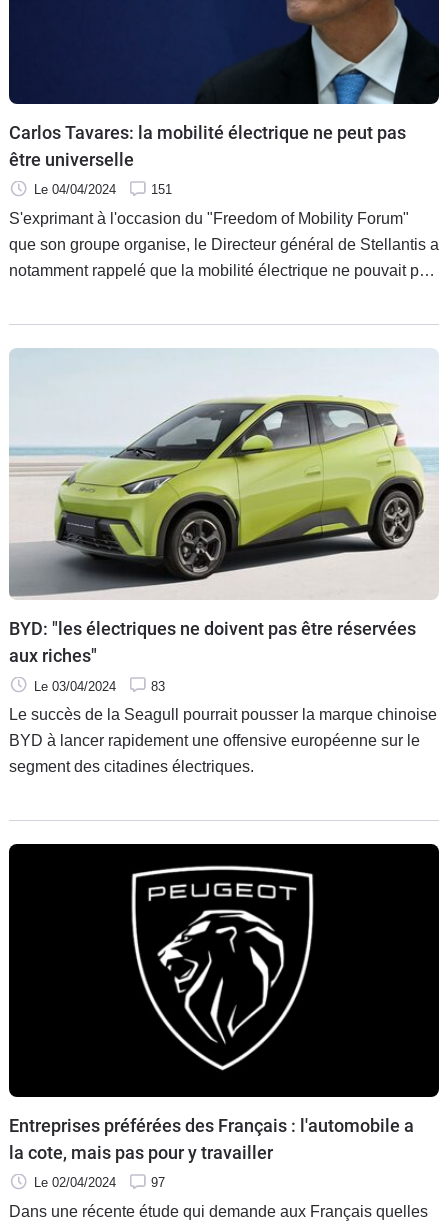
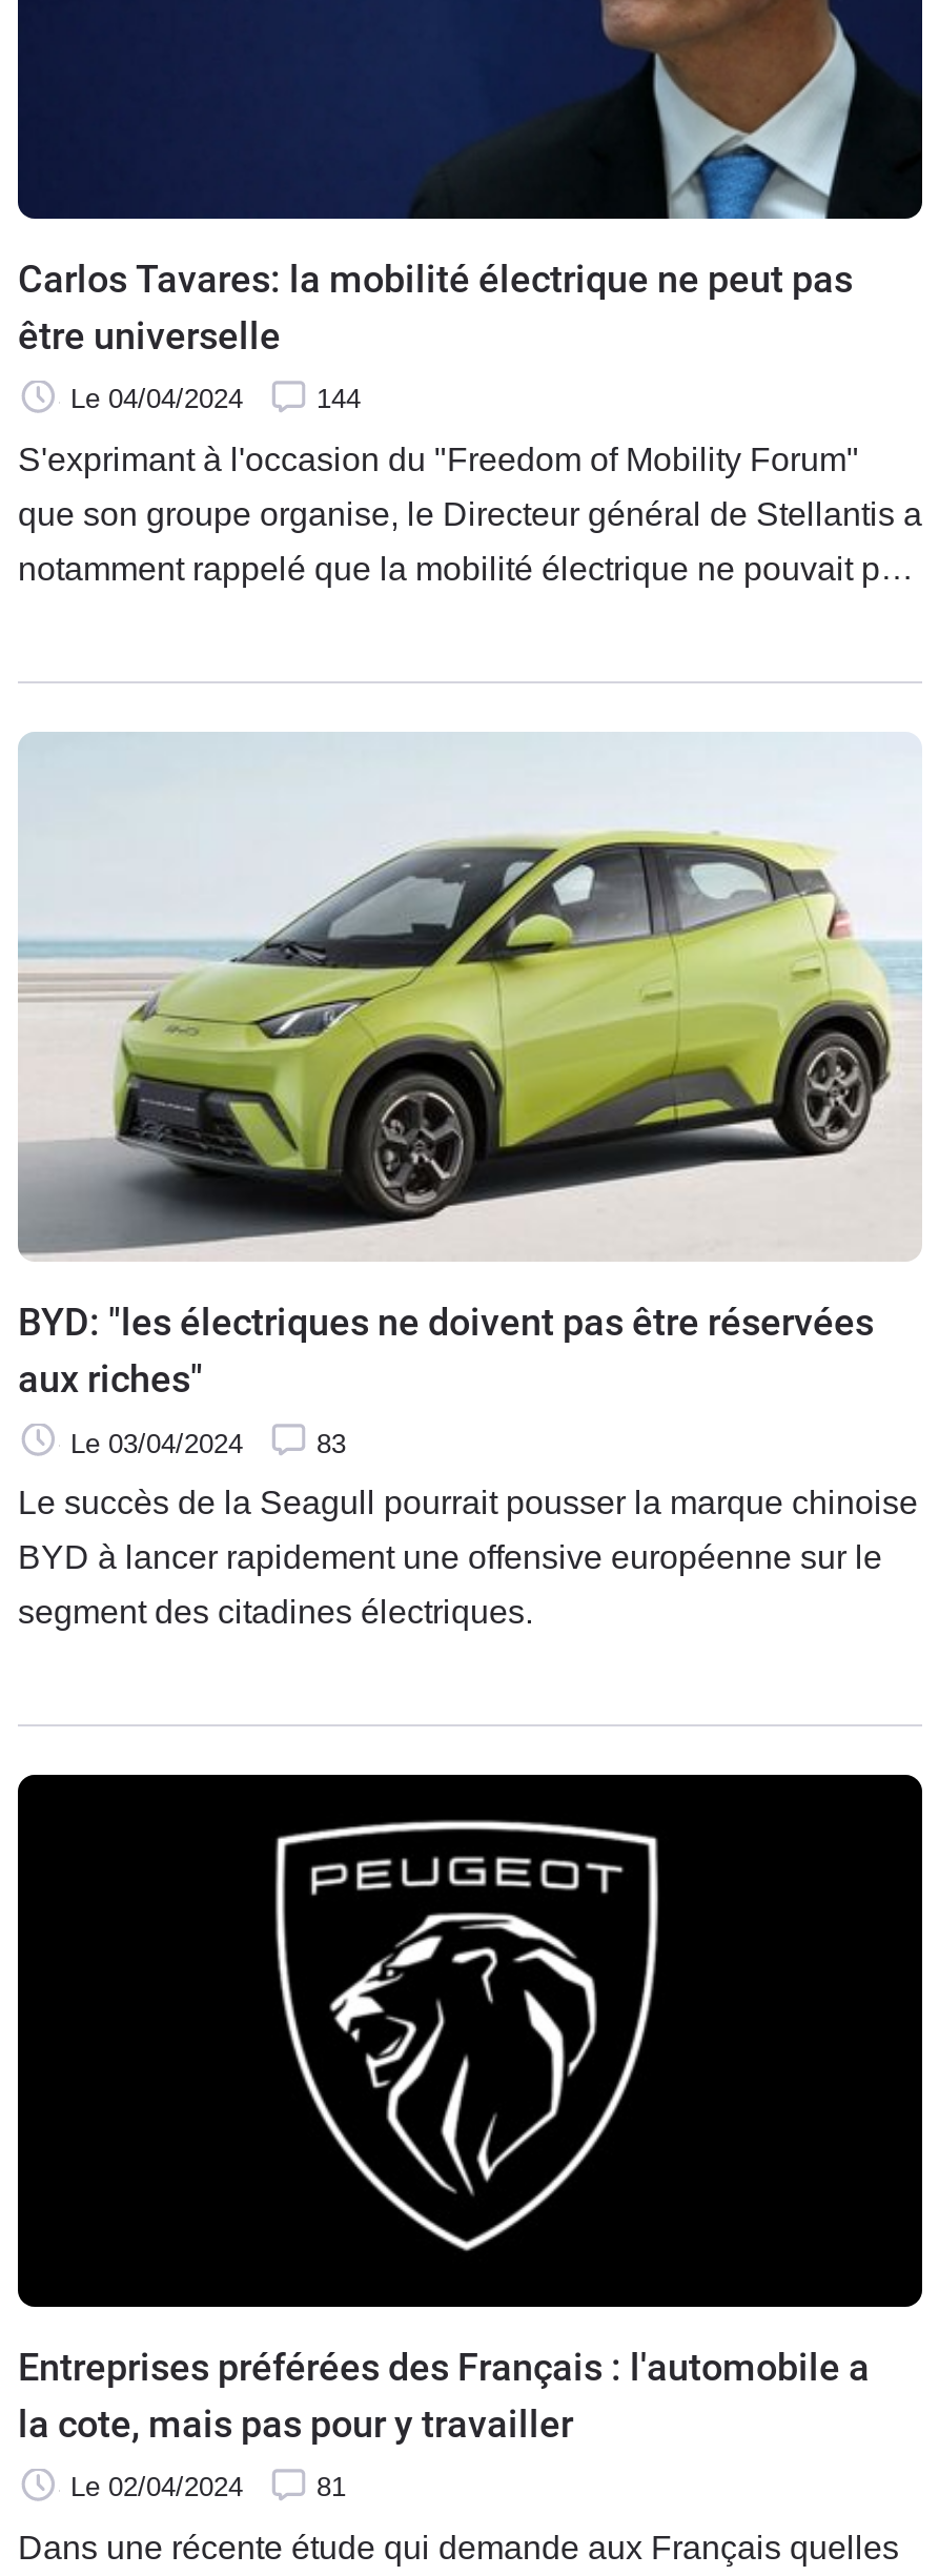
[151,182,172,197] 151 -> [317,383,361,414] 144
[151,1175,165,1190] 97 -> [317,2471,346,2503] 81

